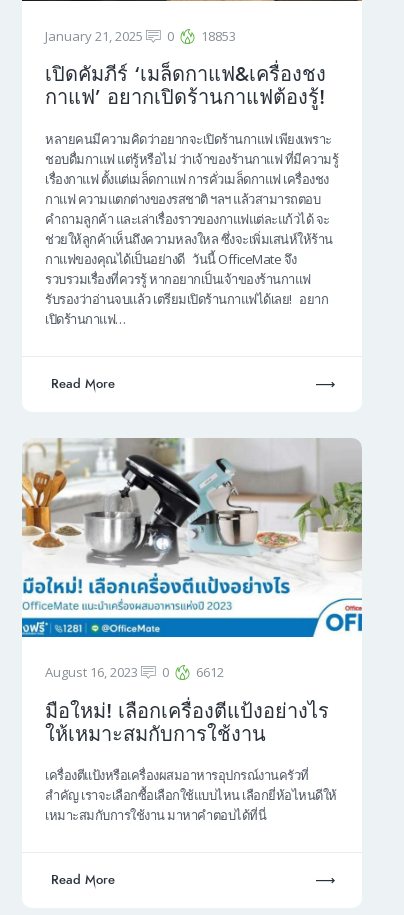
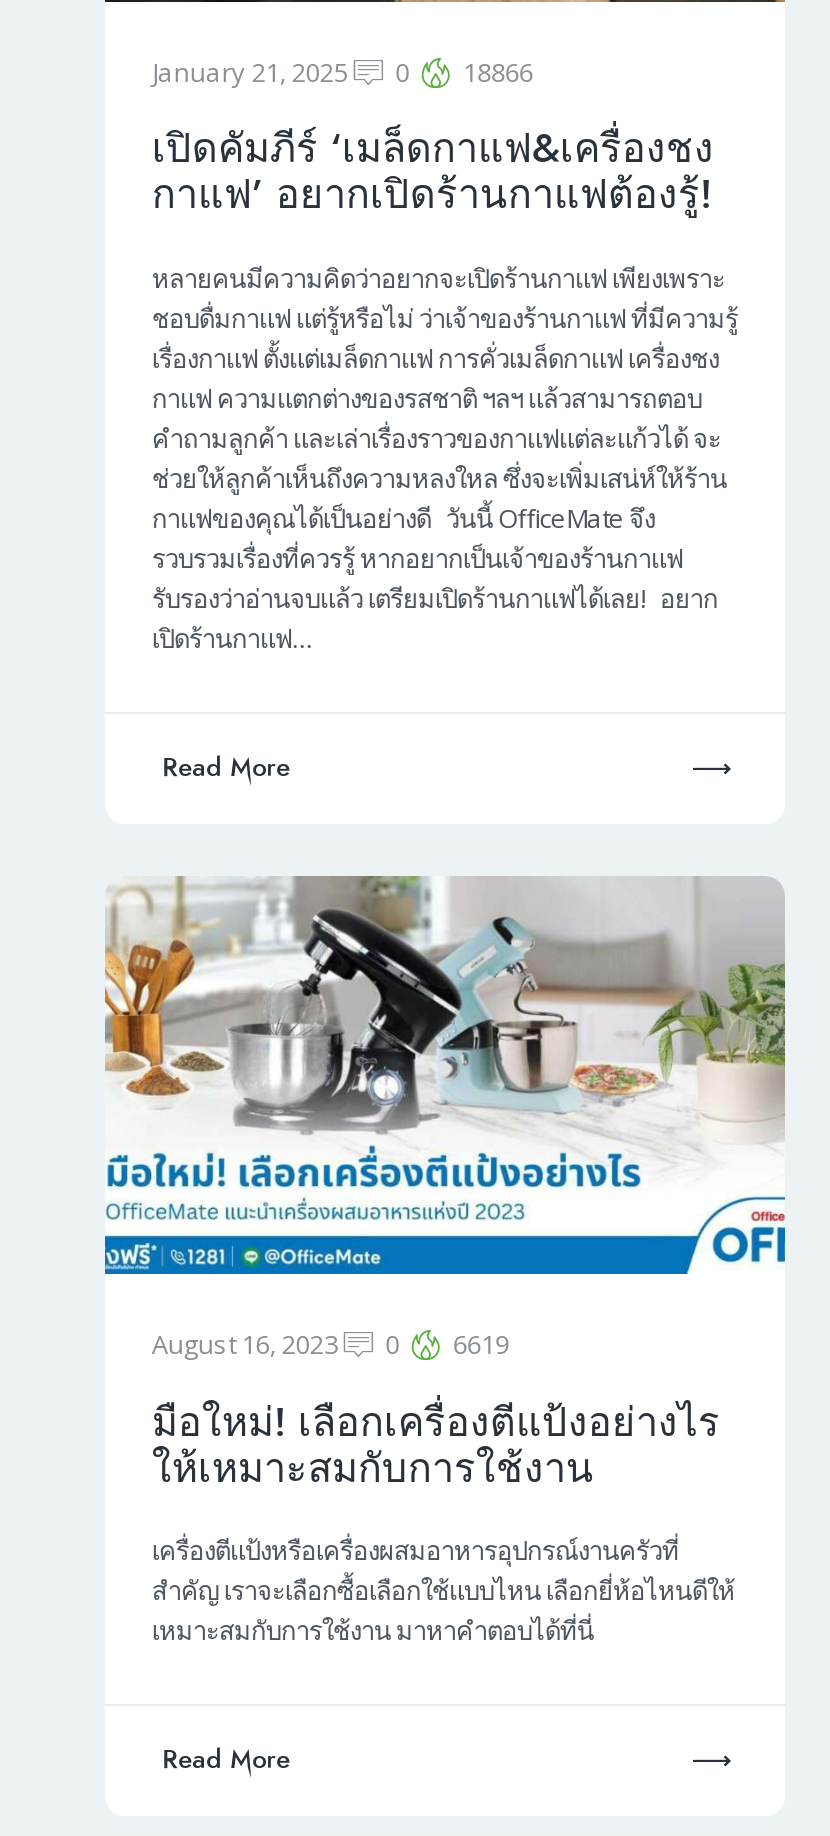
[45,27,236,45] January 21, 2025 0 18853 -> [152,53,533,89] January 21, 2025 0 18866
[45,663,224,681] August 16, 2023 0 6612 -> [152,1326,509,1362] August 16, 2023 0 6619

